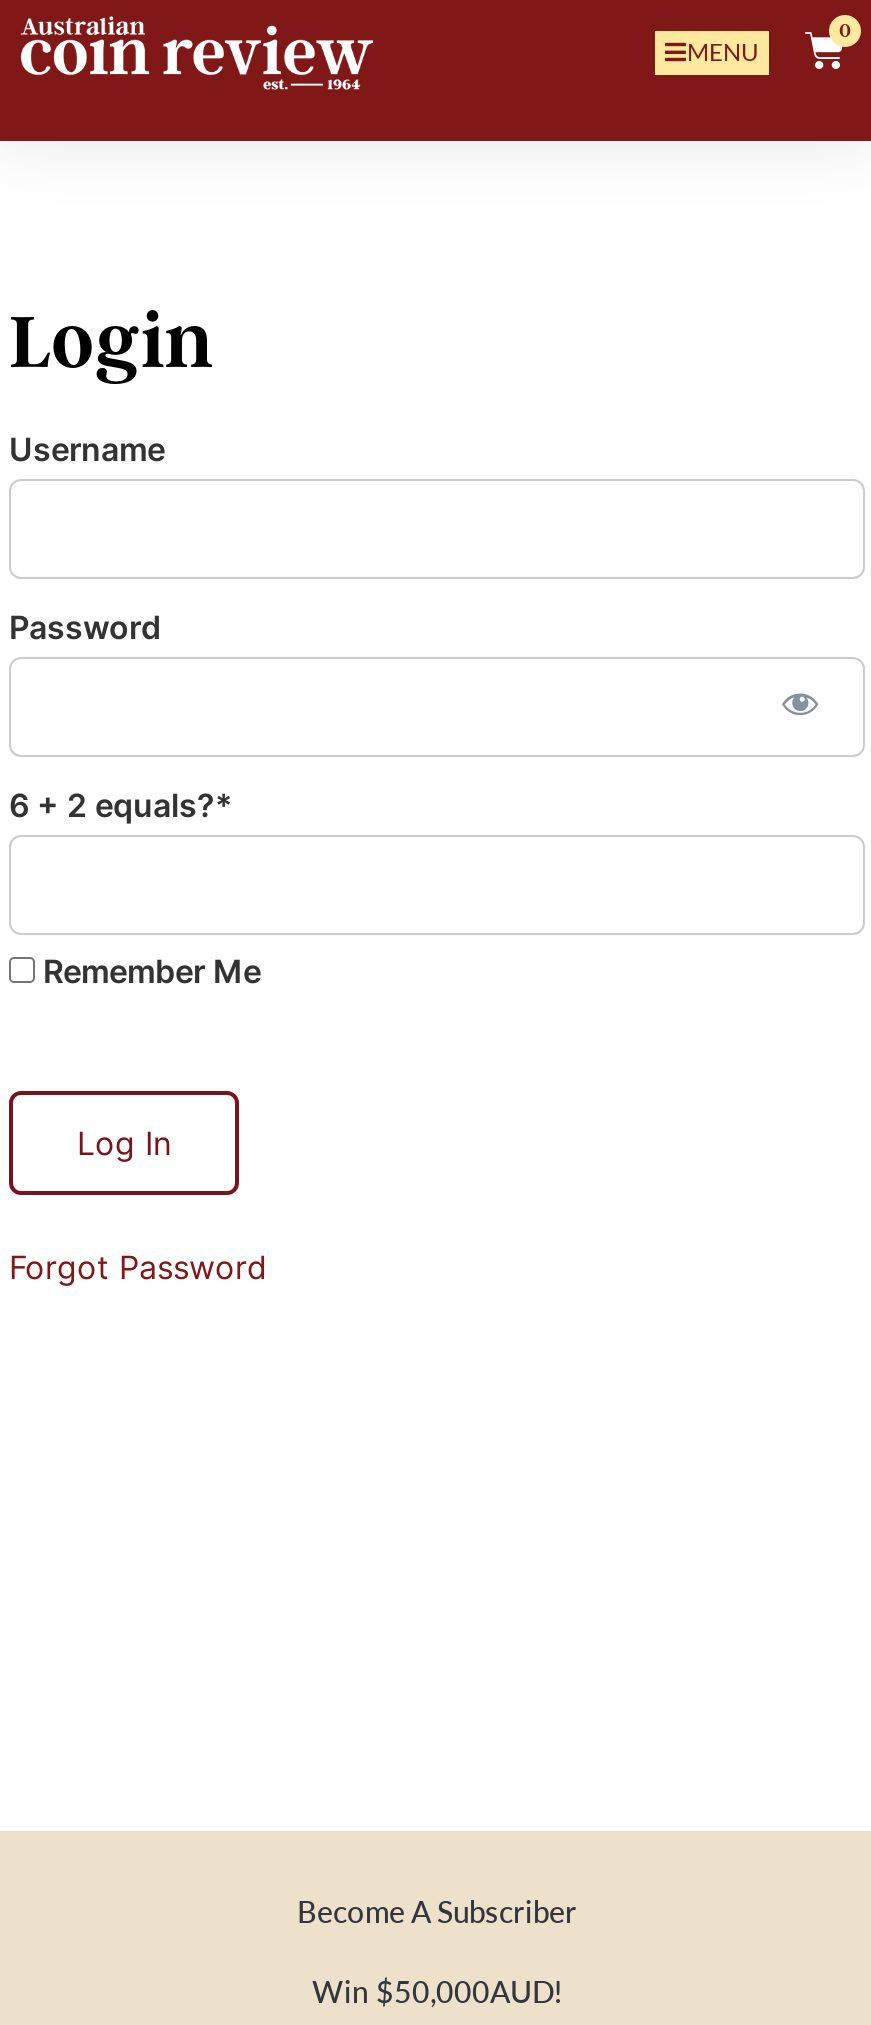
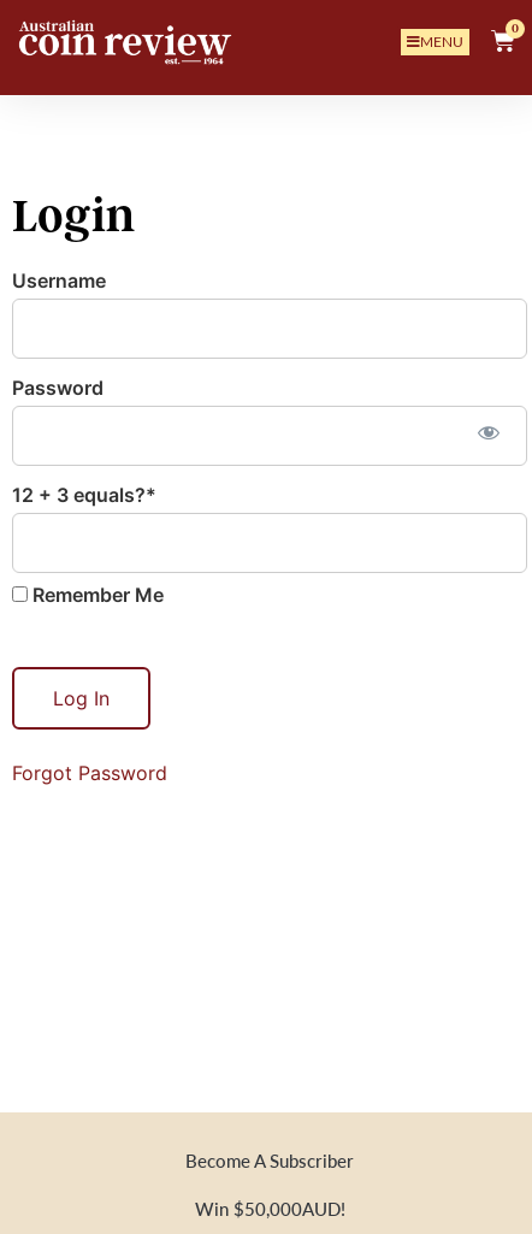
[9,784,233,824] 6 + 2 equals?* -> [12,482,156,506] 12 + 3 equals?*

